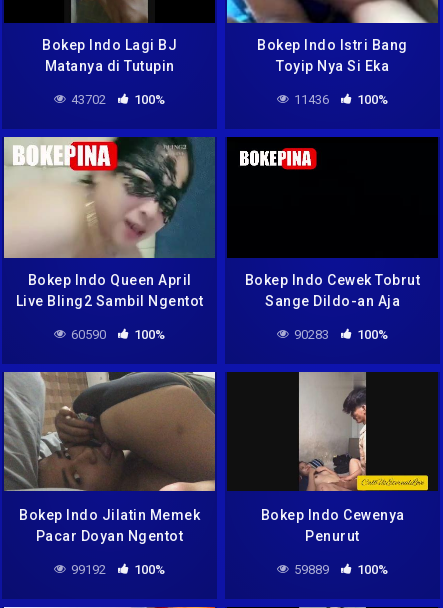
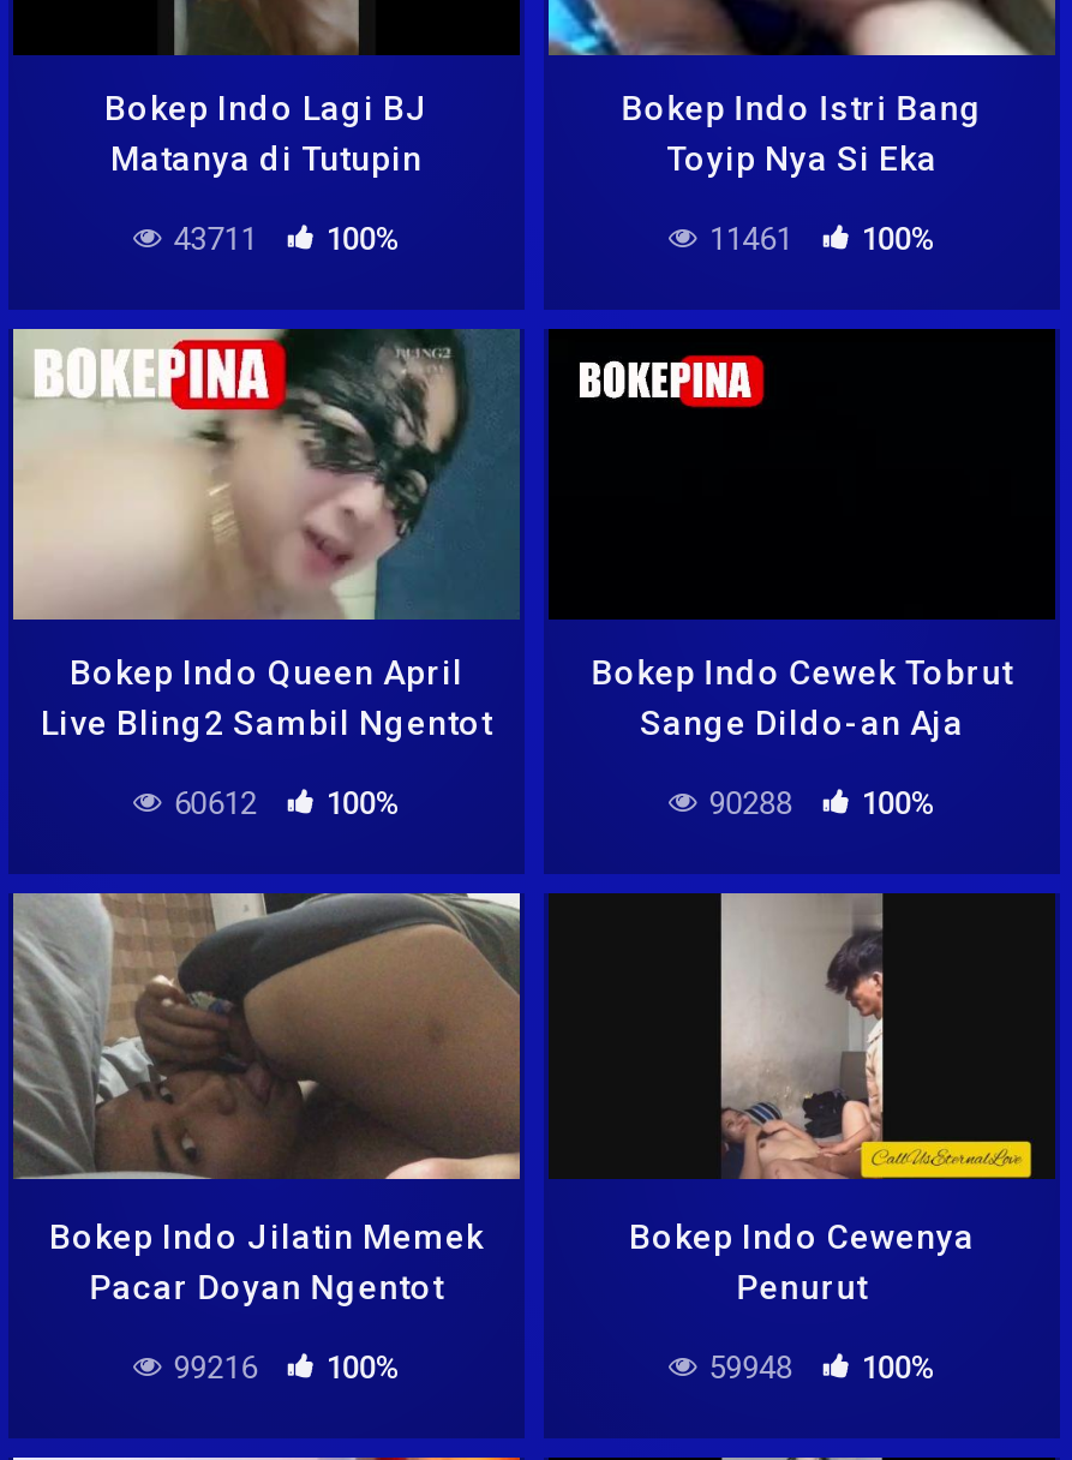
[68,92,165,107] 43702 100% -> [167,222,400,258] 43711 100%
[291,92,388,107] 11436 100% -> [702,222,935,258] 11461 100%
[68,327,165,342] 60590 100% -> [167,786,400,822] 60612 100%
[291,327,388,342] 90283 100% -> [702,786,935,822] 90288 100%
[68,562,165,577] 99192 100% -> [167,1350,400,1387] 99216 100%
[291,562,388,577] 59889 100% -> [702,1350,935,1387] 59948 100%

